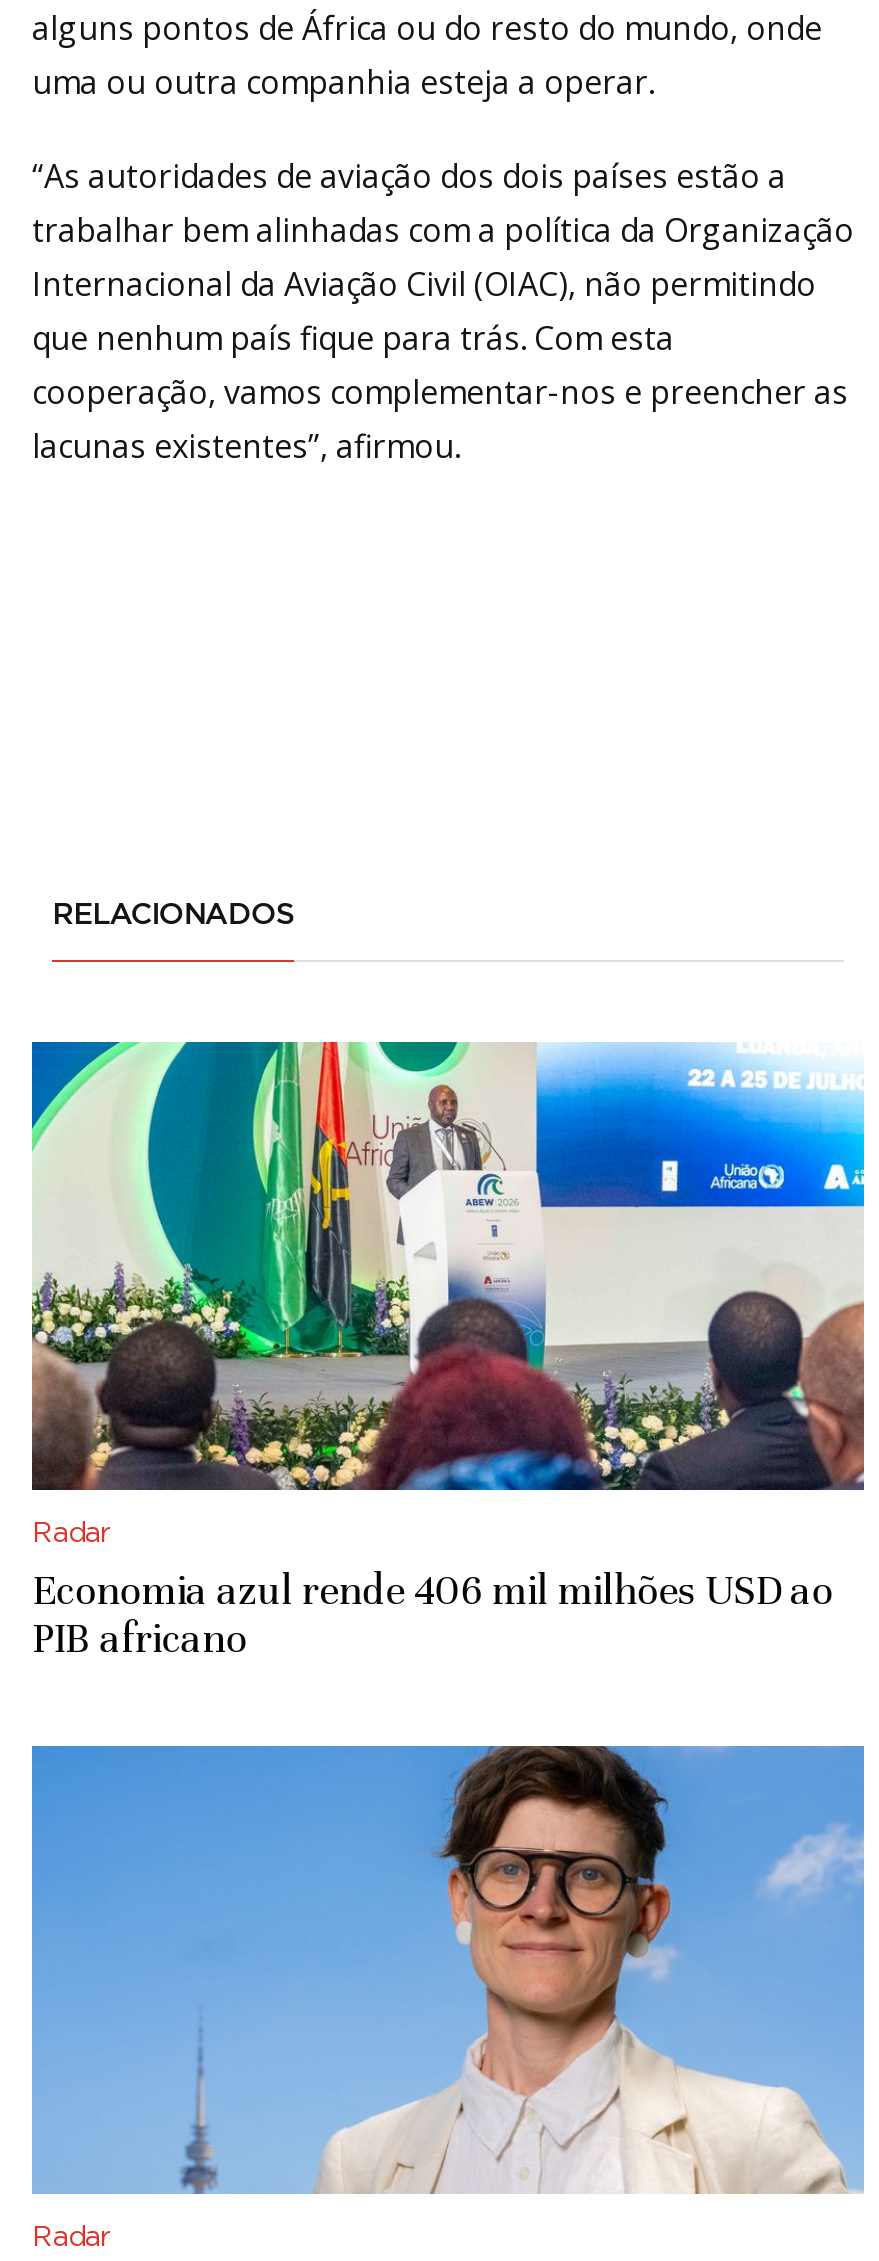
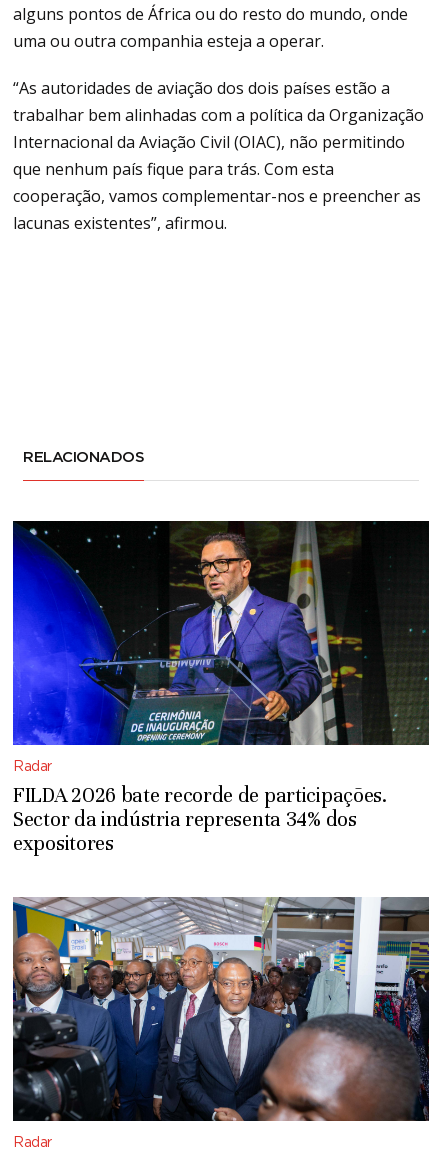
[30,1040,866,1665] [image] | Economia azul rende 406 mil milhões USD ao | PIB africano -> [12,520,430,856] [image] | FILDA 2026 bate recorde de participações. | Sector da indústria representa 34% dos | expositores
[30,1744,866,2194] [image] -> [12,896,430,1122] [image]

